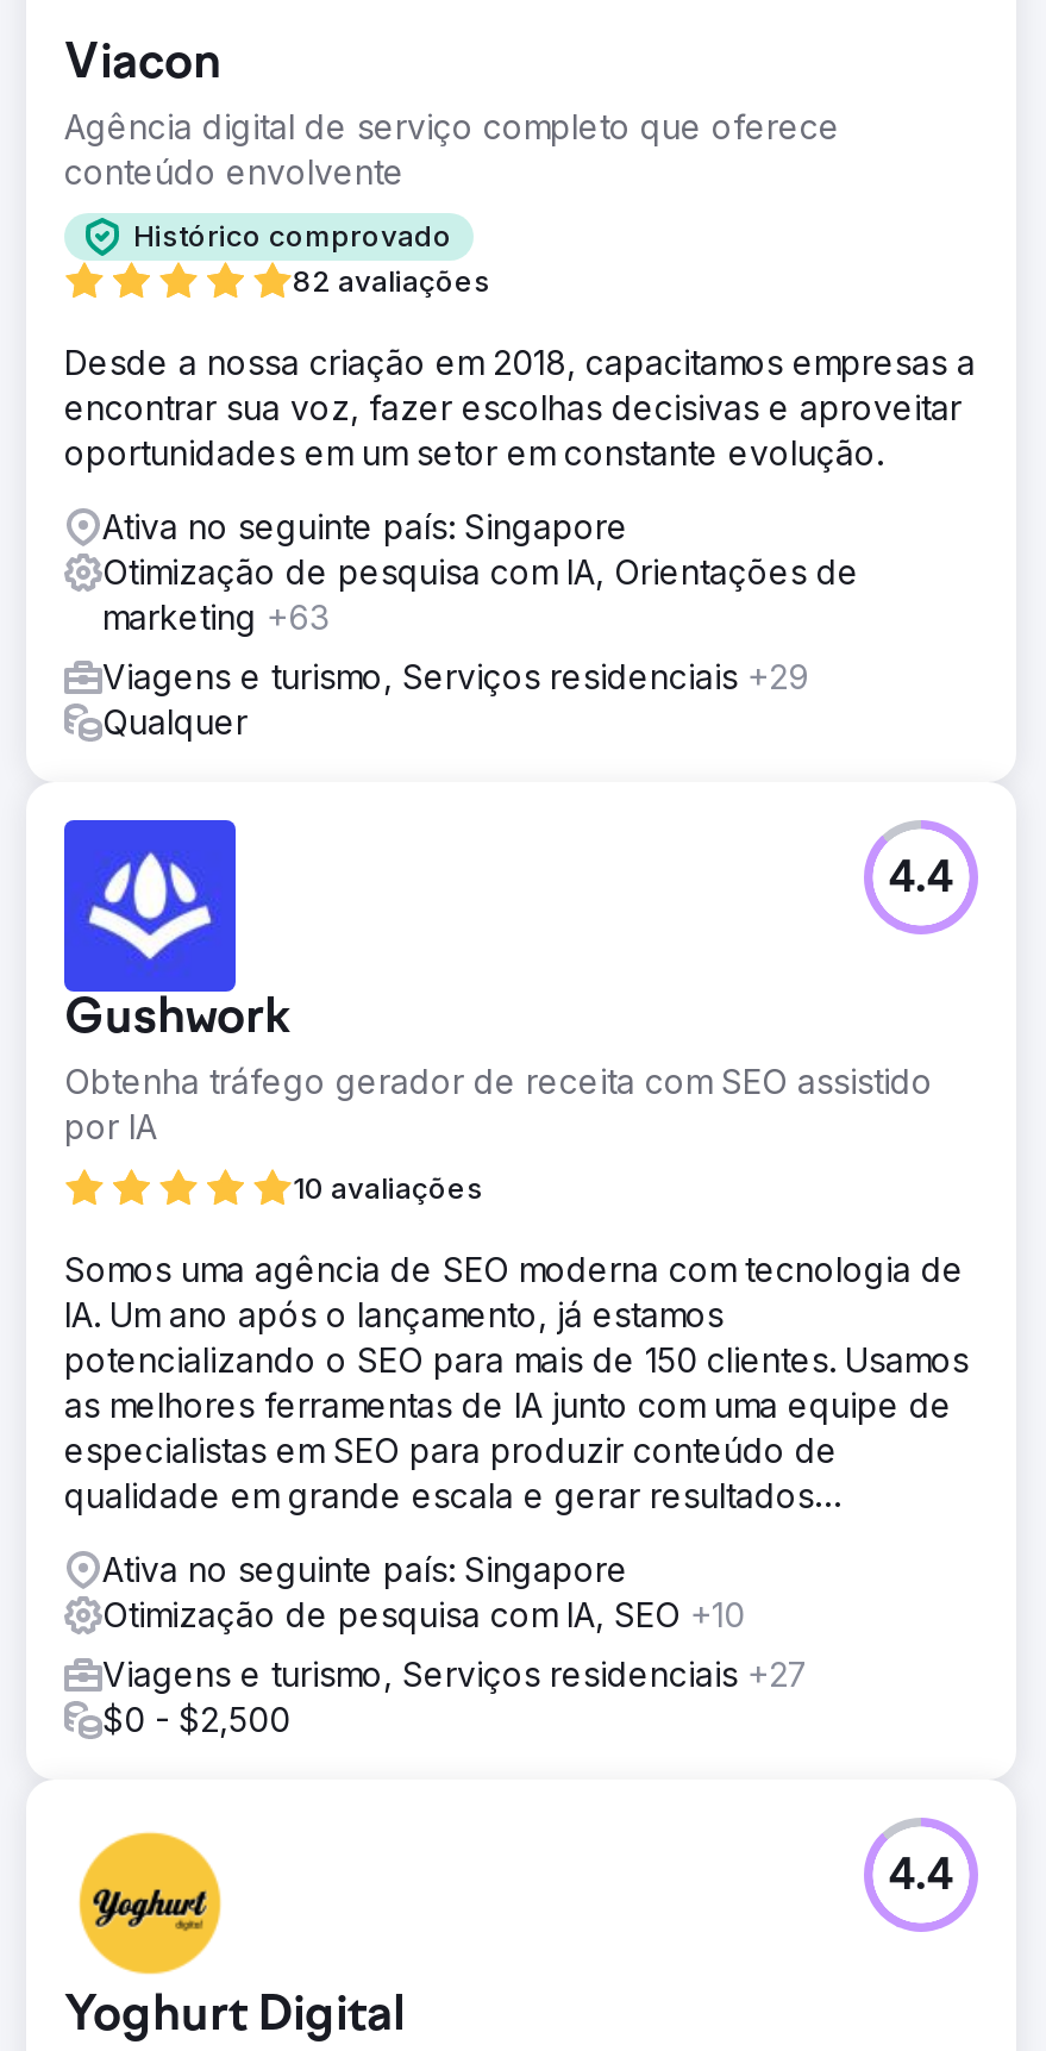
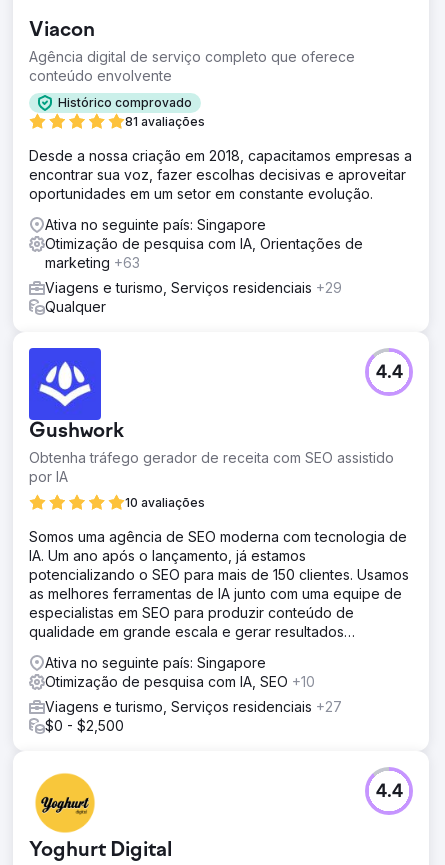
[293,262,490,298] 82 avaliações -> [125,114,205,129] 81 avaliações

